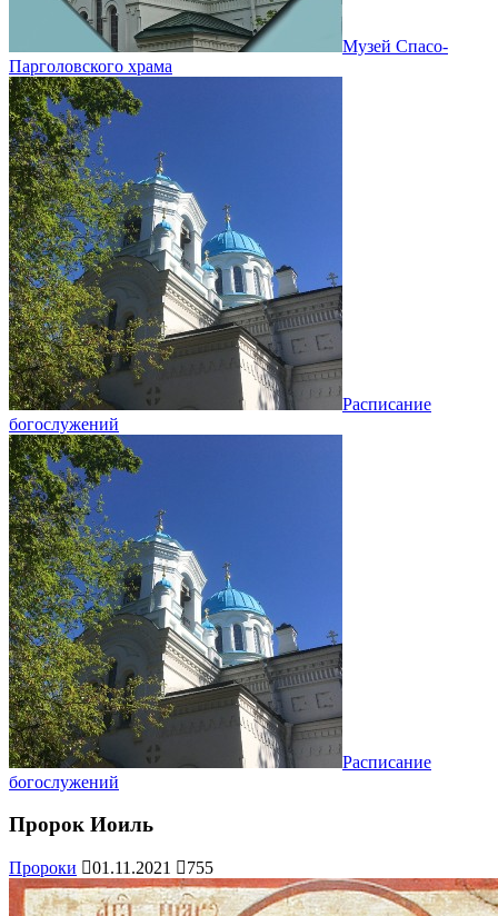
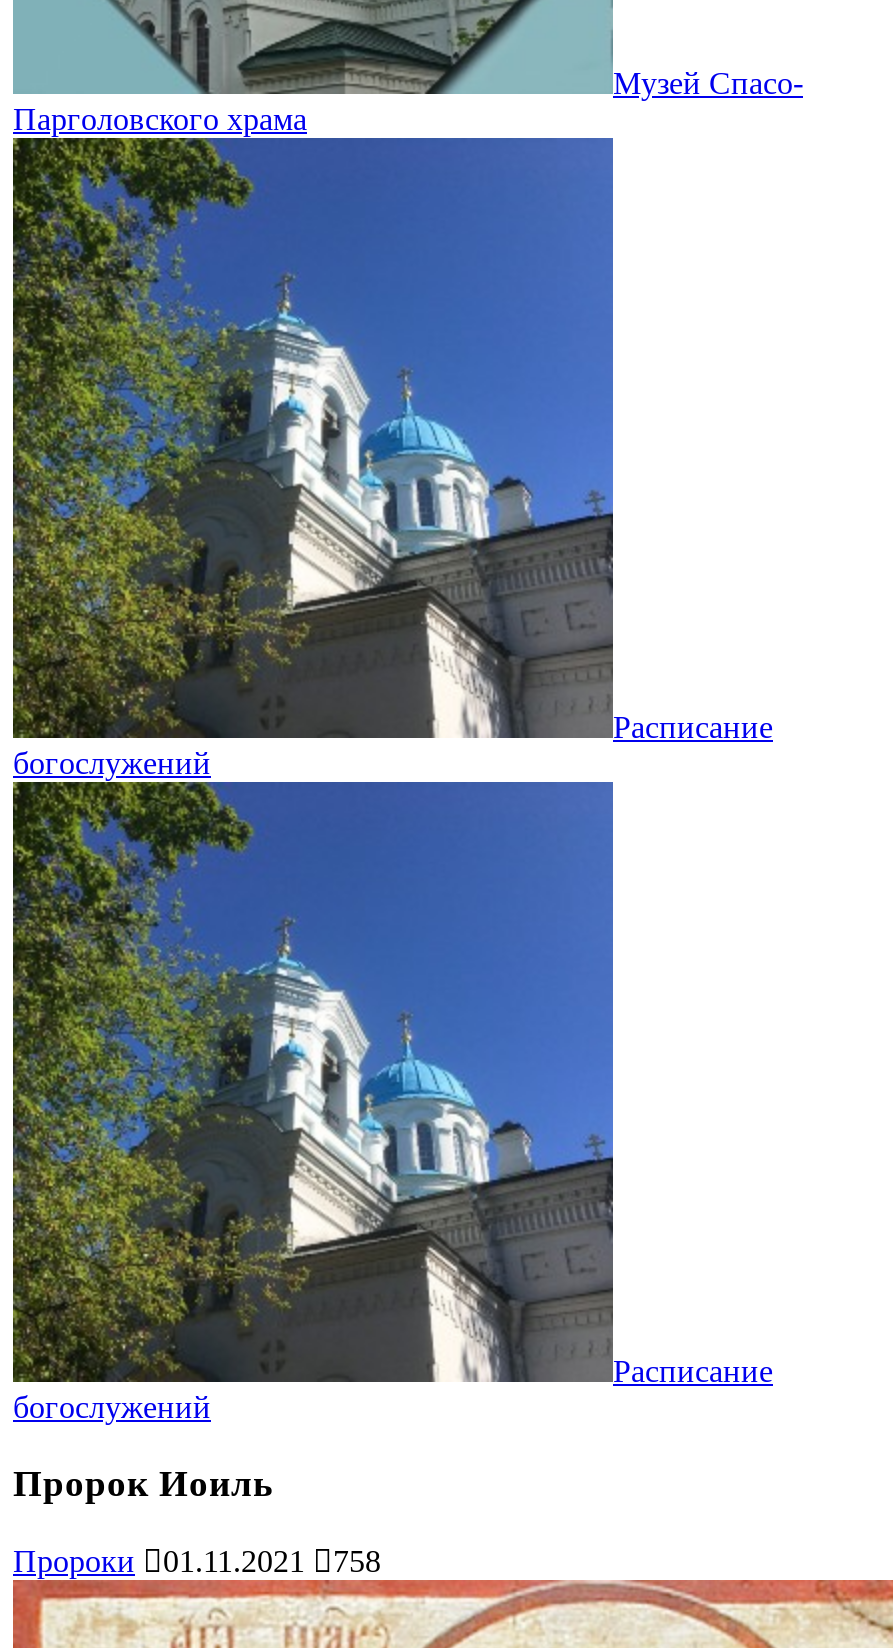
[9,858,213,877] Пророки 01.11.2021 755 -> [13,1544,381,1578] Пророки 01.11.2021 758

